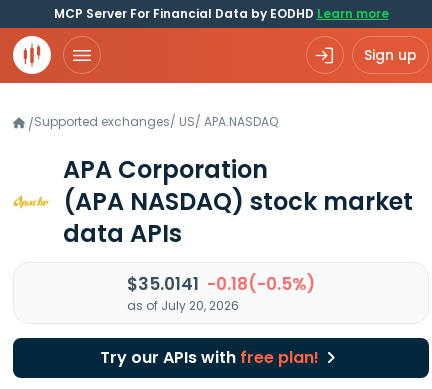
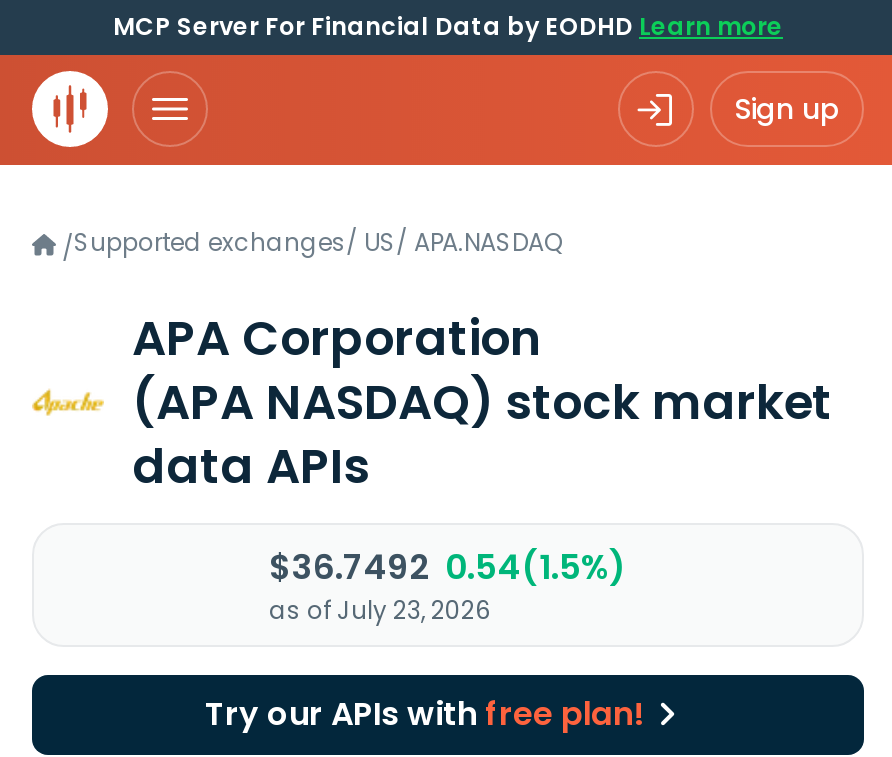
[127,272,315,296] $35.0141 -0.18(-0.5%) -> [269,543,627,591] $36.7492 0.54(1.5%)
[127,297,239,314] as of July 20, 2026 -> [269,593,491,627] as of July 23, 2026

